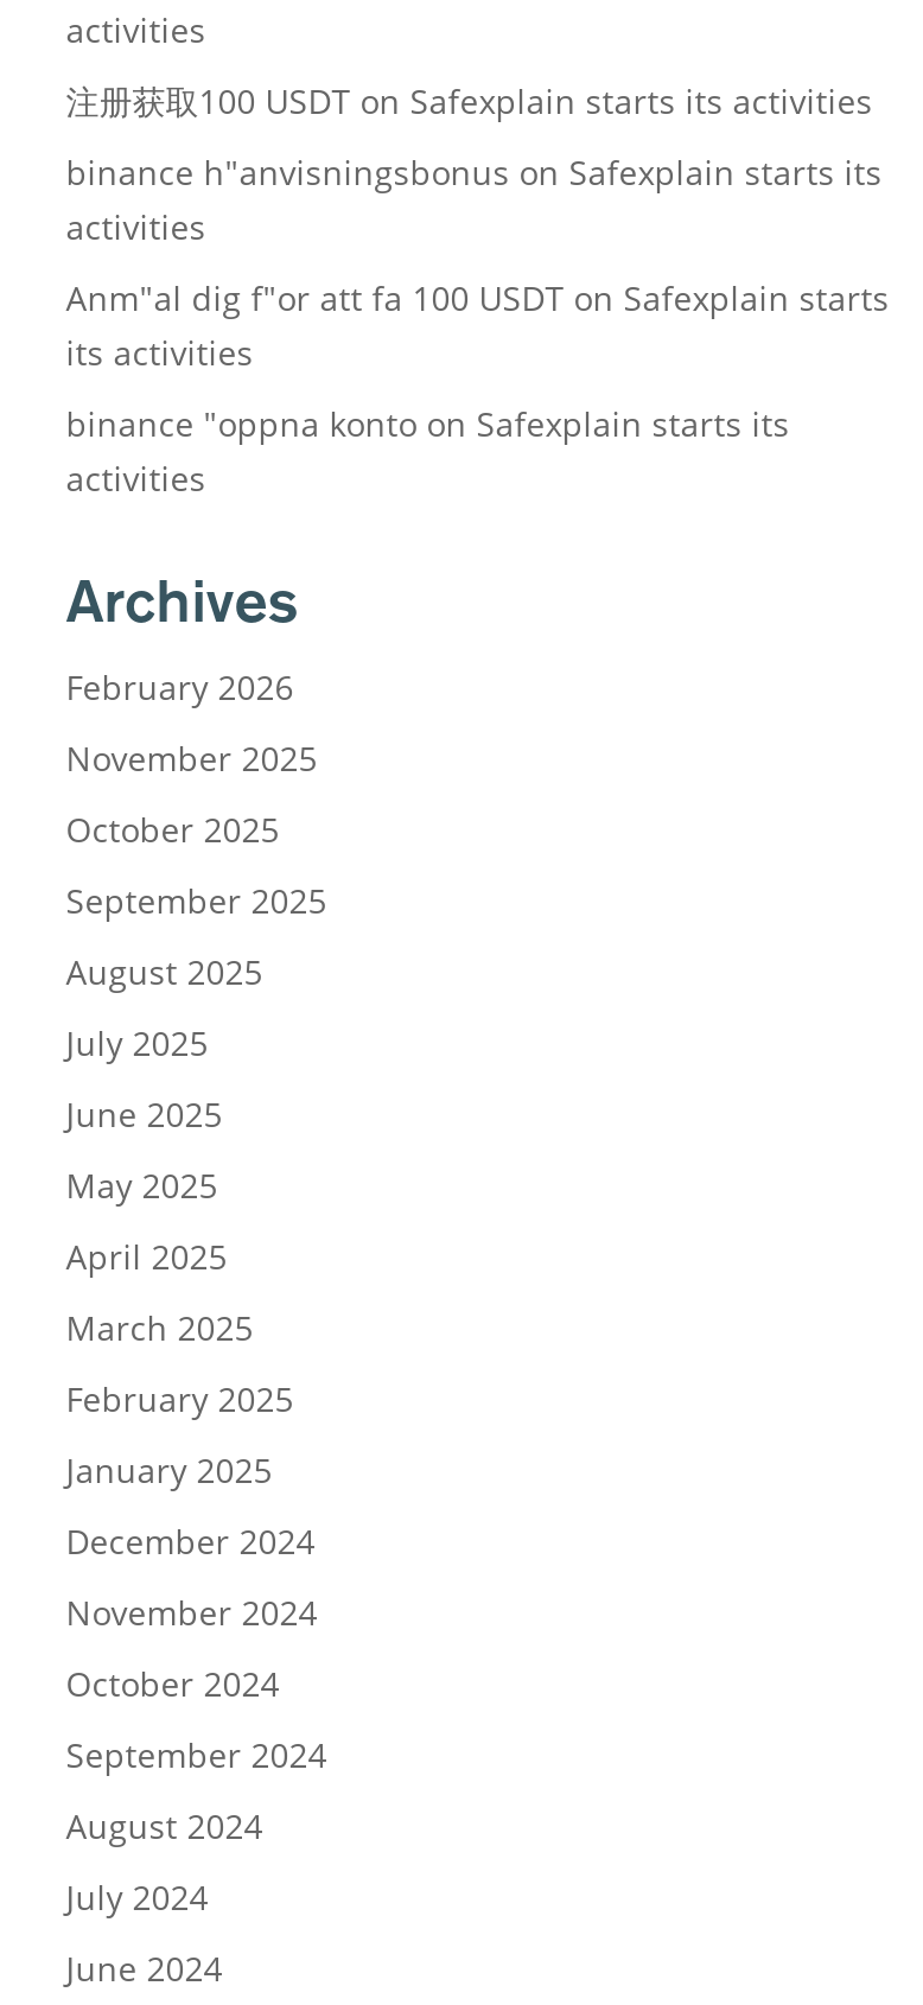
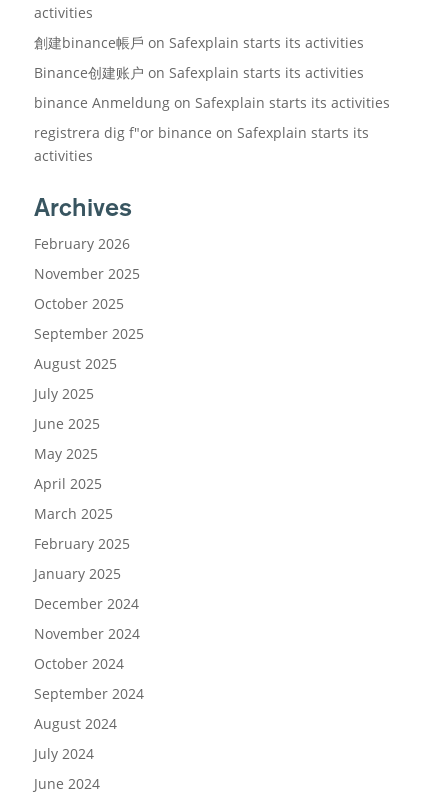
[66,79,873,124] 注册获取100 USDT on Safexplain starts its activities -> [34,33,364,52] 創建binance帳戶on Safexplain starts its activities
[66,150,882,249] binance h"anvisningsbonus on Safexplain starts its | activities -> [34,63,364,82] Binance创建账户on Safexplain starts its activities
[66,275,889,375] Anm"al dig f"or att fa 100 USDT on Safexplain starts | its activities -> [34,93,390,112] binance Anmeldung on Safexplain starts its activities
[66,401,790,446] binance "oppna konto on Safexplain starts its -> [34,123,369,142] registrera dig f"or binance on Safexplain starts its

